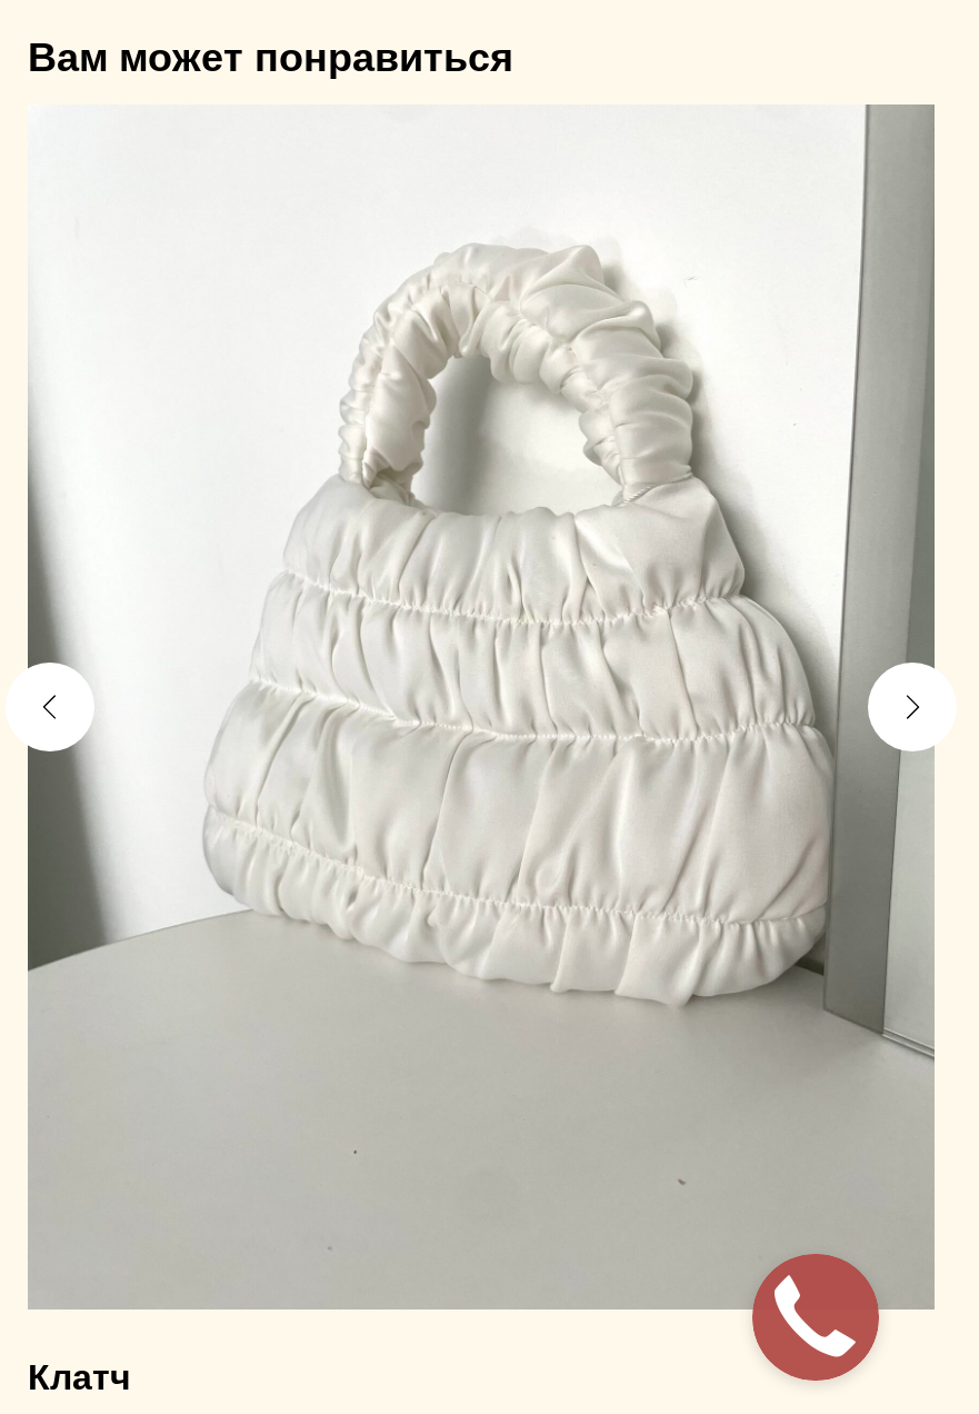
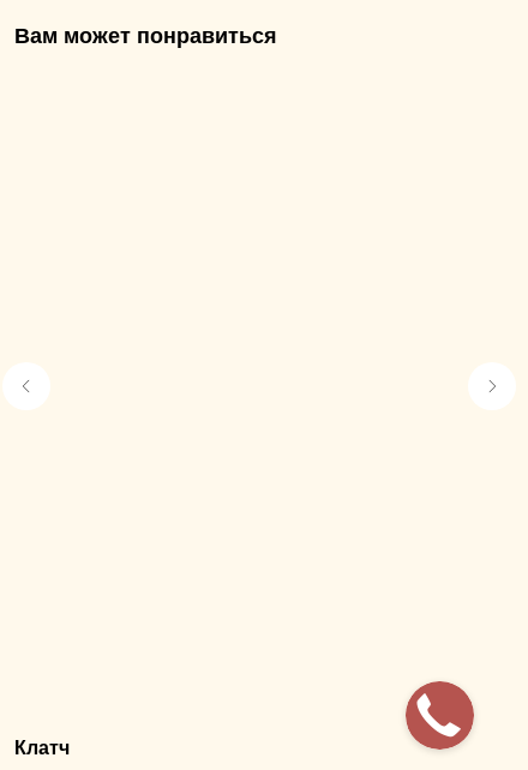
[26,102,937,1312] [image] -> none

